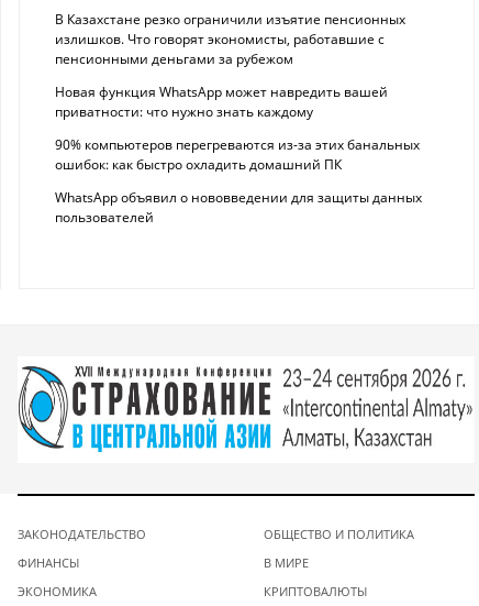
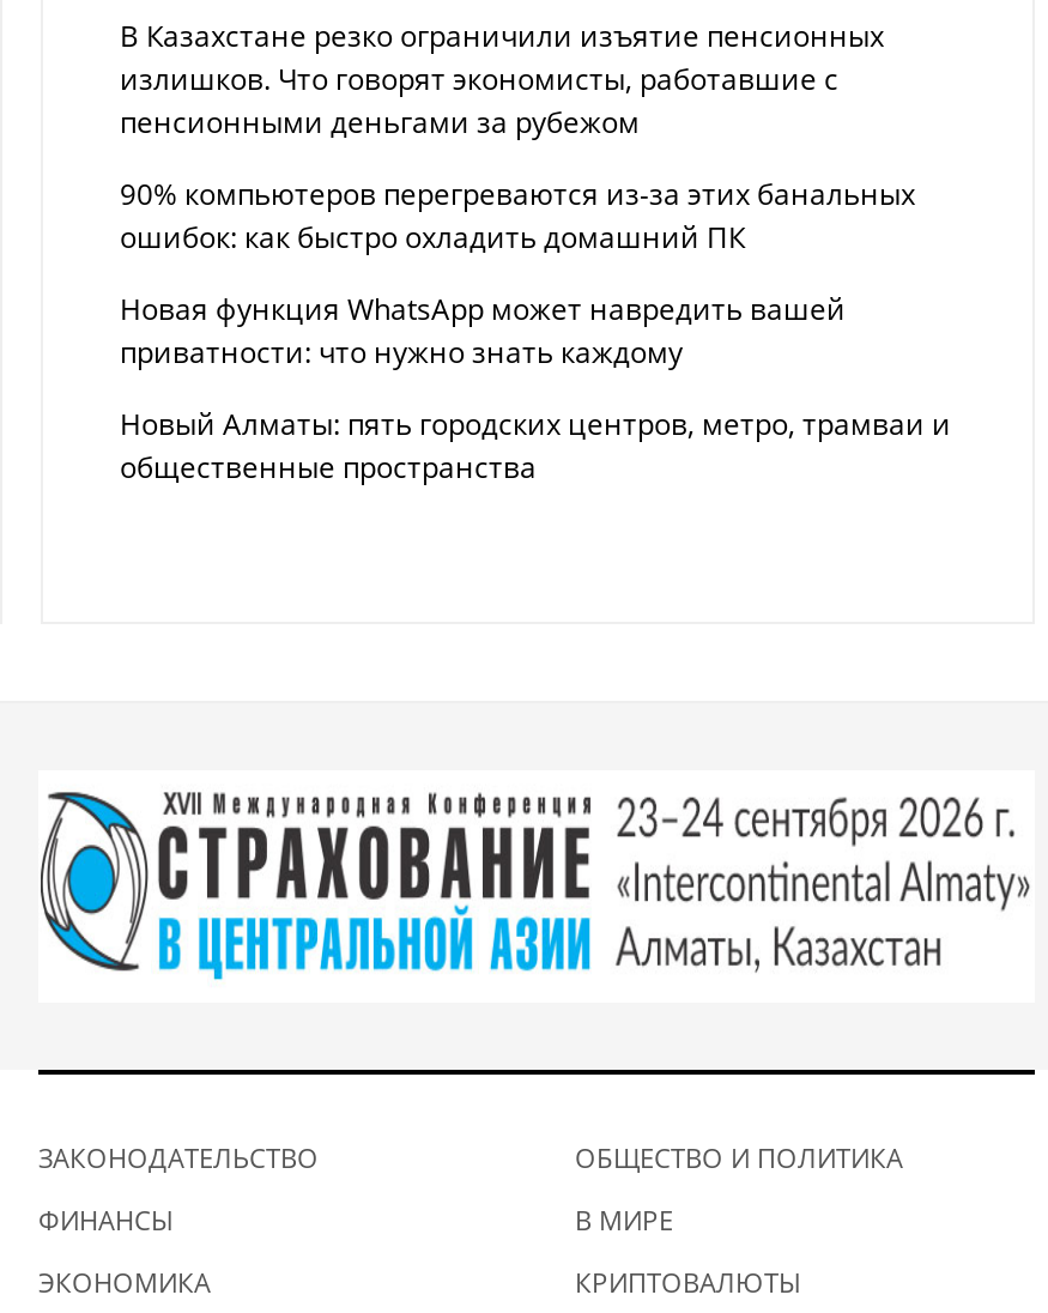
moved [55,82,388,121] -> [120,288,846,372]: Новая функция WhatsApp может навредить вашей | приватности: что нужно знать каждому
moved [55,135,420,174] -> [120,173,915,257]: 90% компьютеров перегреваются из-за этих банальных | ошибок: как быстро охладить домашний ПК
[55,188,422,226] WhatsApp объявил о нововведении для защиты данных | пользователей -> [120,403,951,487] Новый Алматы: пять городских центров, метро, трамваи и | общественные пространства

